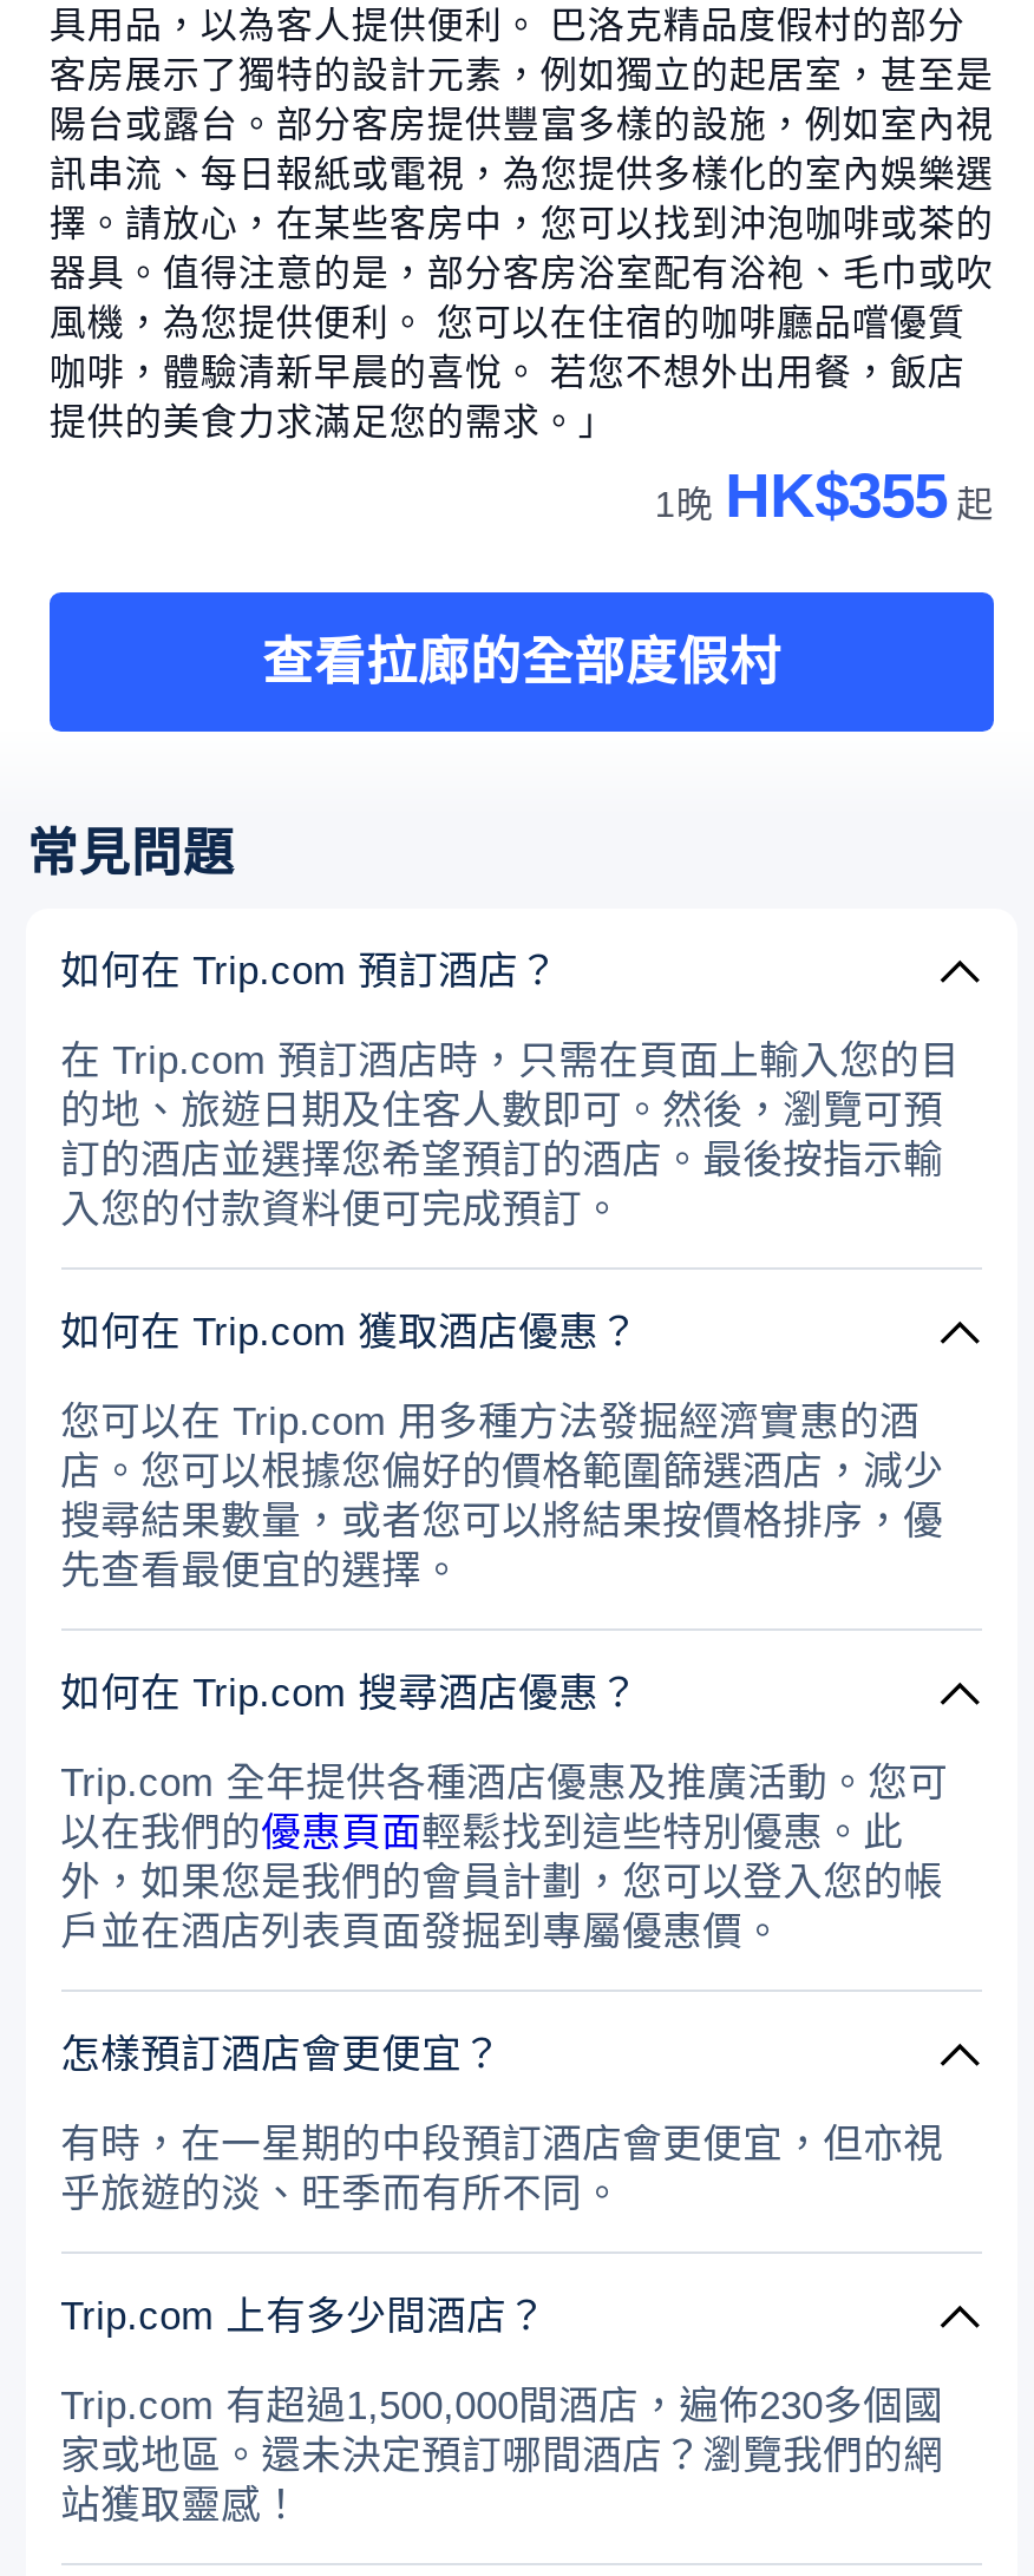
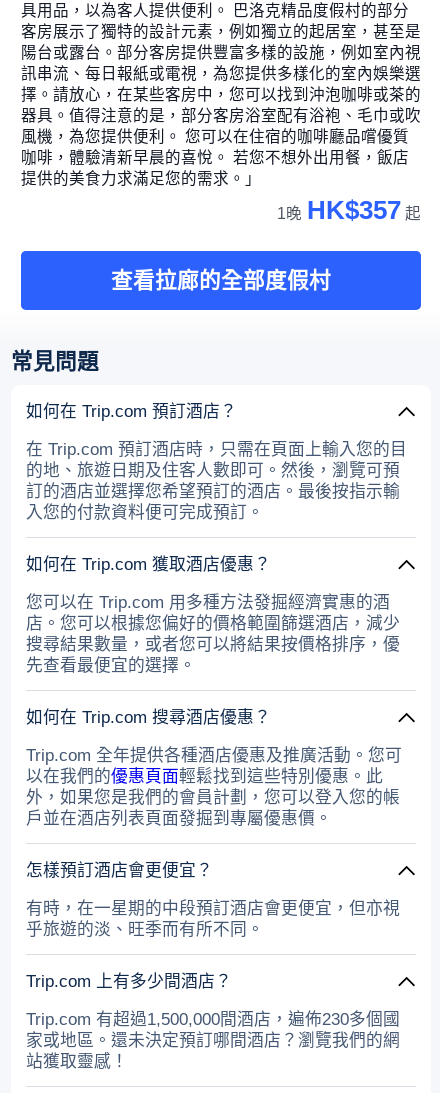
[655,461,994,531] 1晚 HK$355起 -> [277,195,421,225] 1晚 HK$357起

